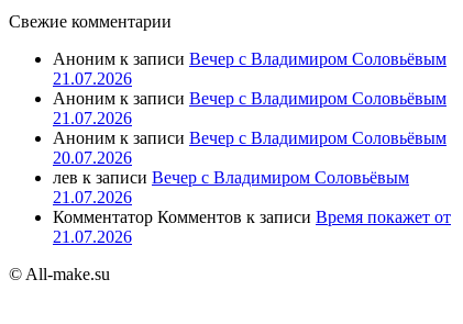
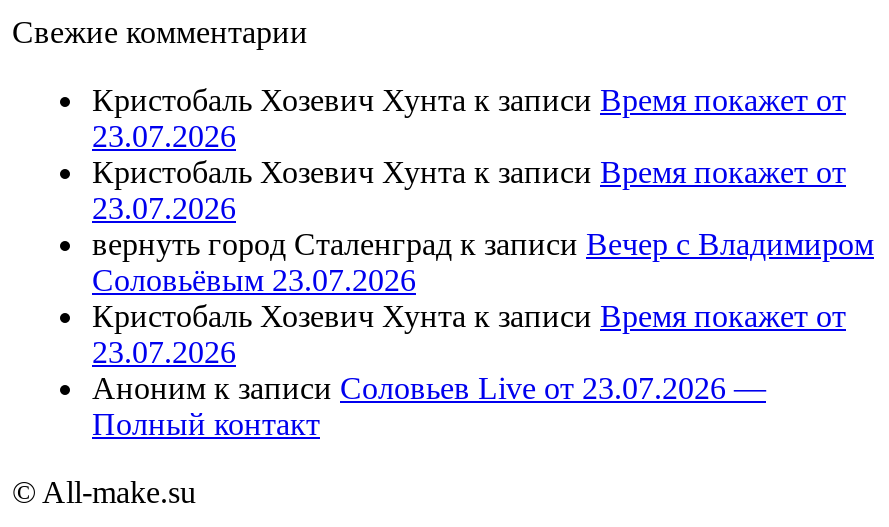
[53,49,451,246] Аноним к записи Вечер с Владимиром Соловьёвым | 21.07.2026 | Аноним к записи Вечер с Владимиром Соловьёвым | 21.07.2026 | Аноним к записи Вечер с Владимиром Соловьёвым | 20.07.2026 | лев к записи Вечер с Владимиром Соловьёвым | 21.07.2026 | Комментатор Комментов к записи Время покажет от | 21.07.2026 -> [92,83,874,441] Кристобаль Хозевич Хунта к записи Время покажет от | 23.07.2026 | Кристобаль Хозевич Хунта к записи Время покажет от | 23.07.2026 | вернуть город Сталенград к записи Вечер с Владимиром | Соловьёвым 23.07.2026 | Кристобаль Хозевич Хунта к записи Время покажет от | 23.07.2026 | Аноним к записи Соловьев Live от 23.07.2026 — | Полный контакт

